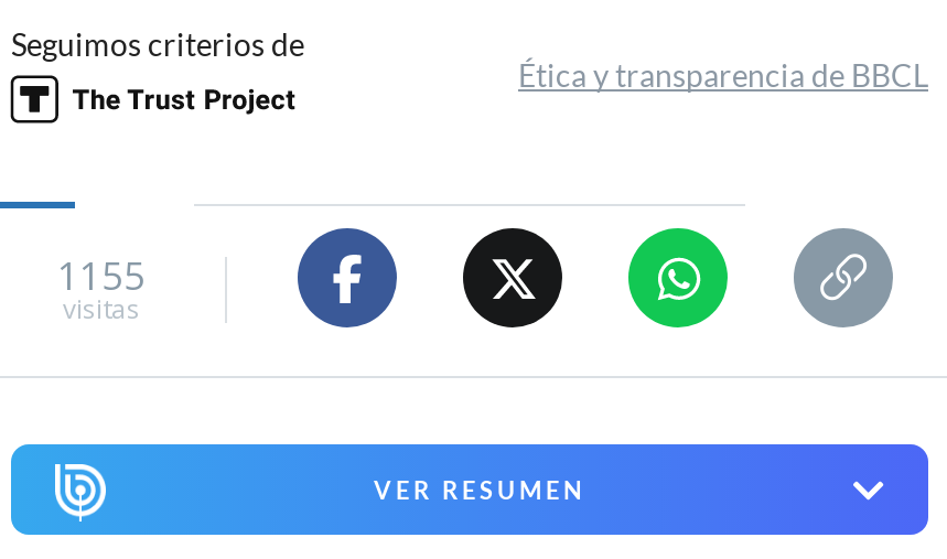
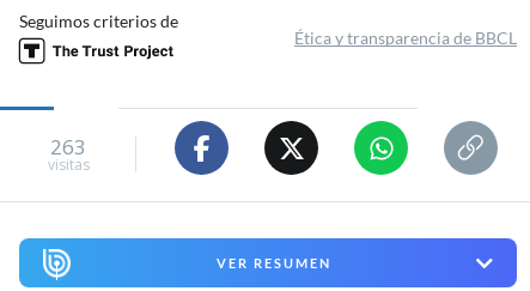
[57,250,146,301] 1155 -> [50,133,86,160] 263

